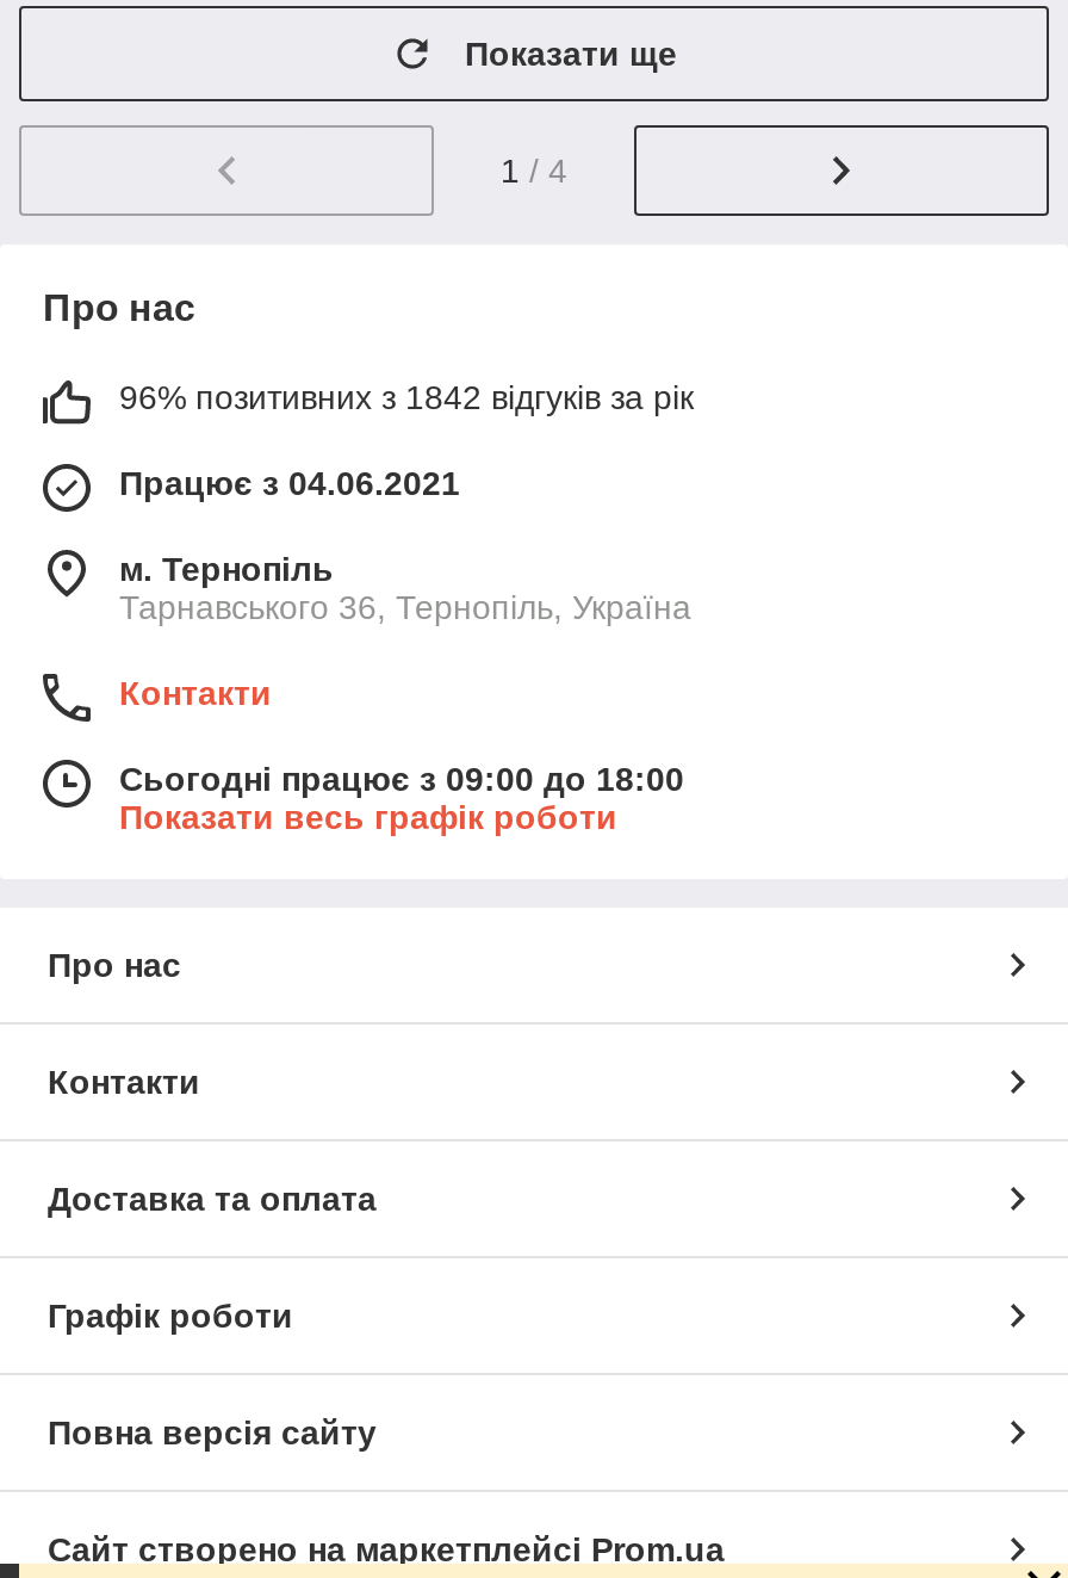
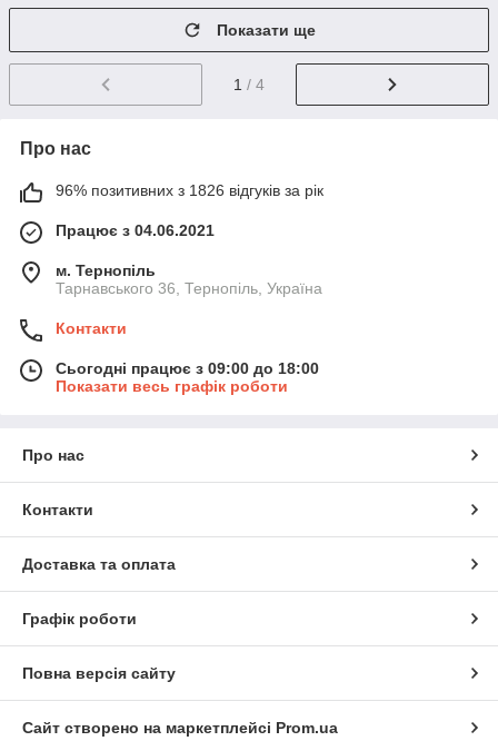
[119,378,694,416] 96% позитивних з 1842 відгуків за рік -> [56,181,323,199] 96% позитивних з 1826 відгуків за рік

